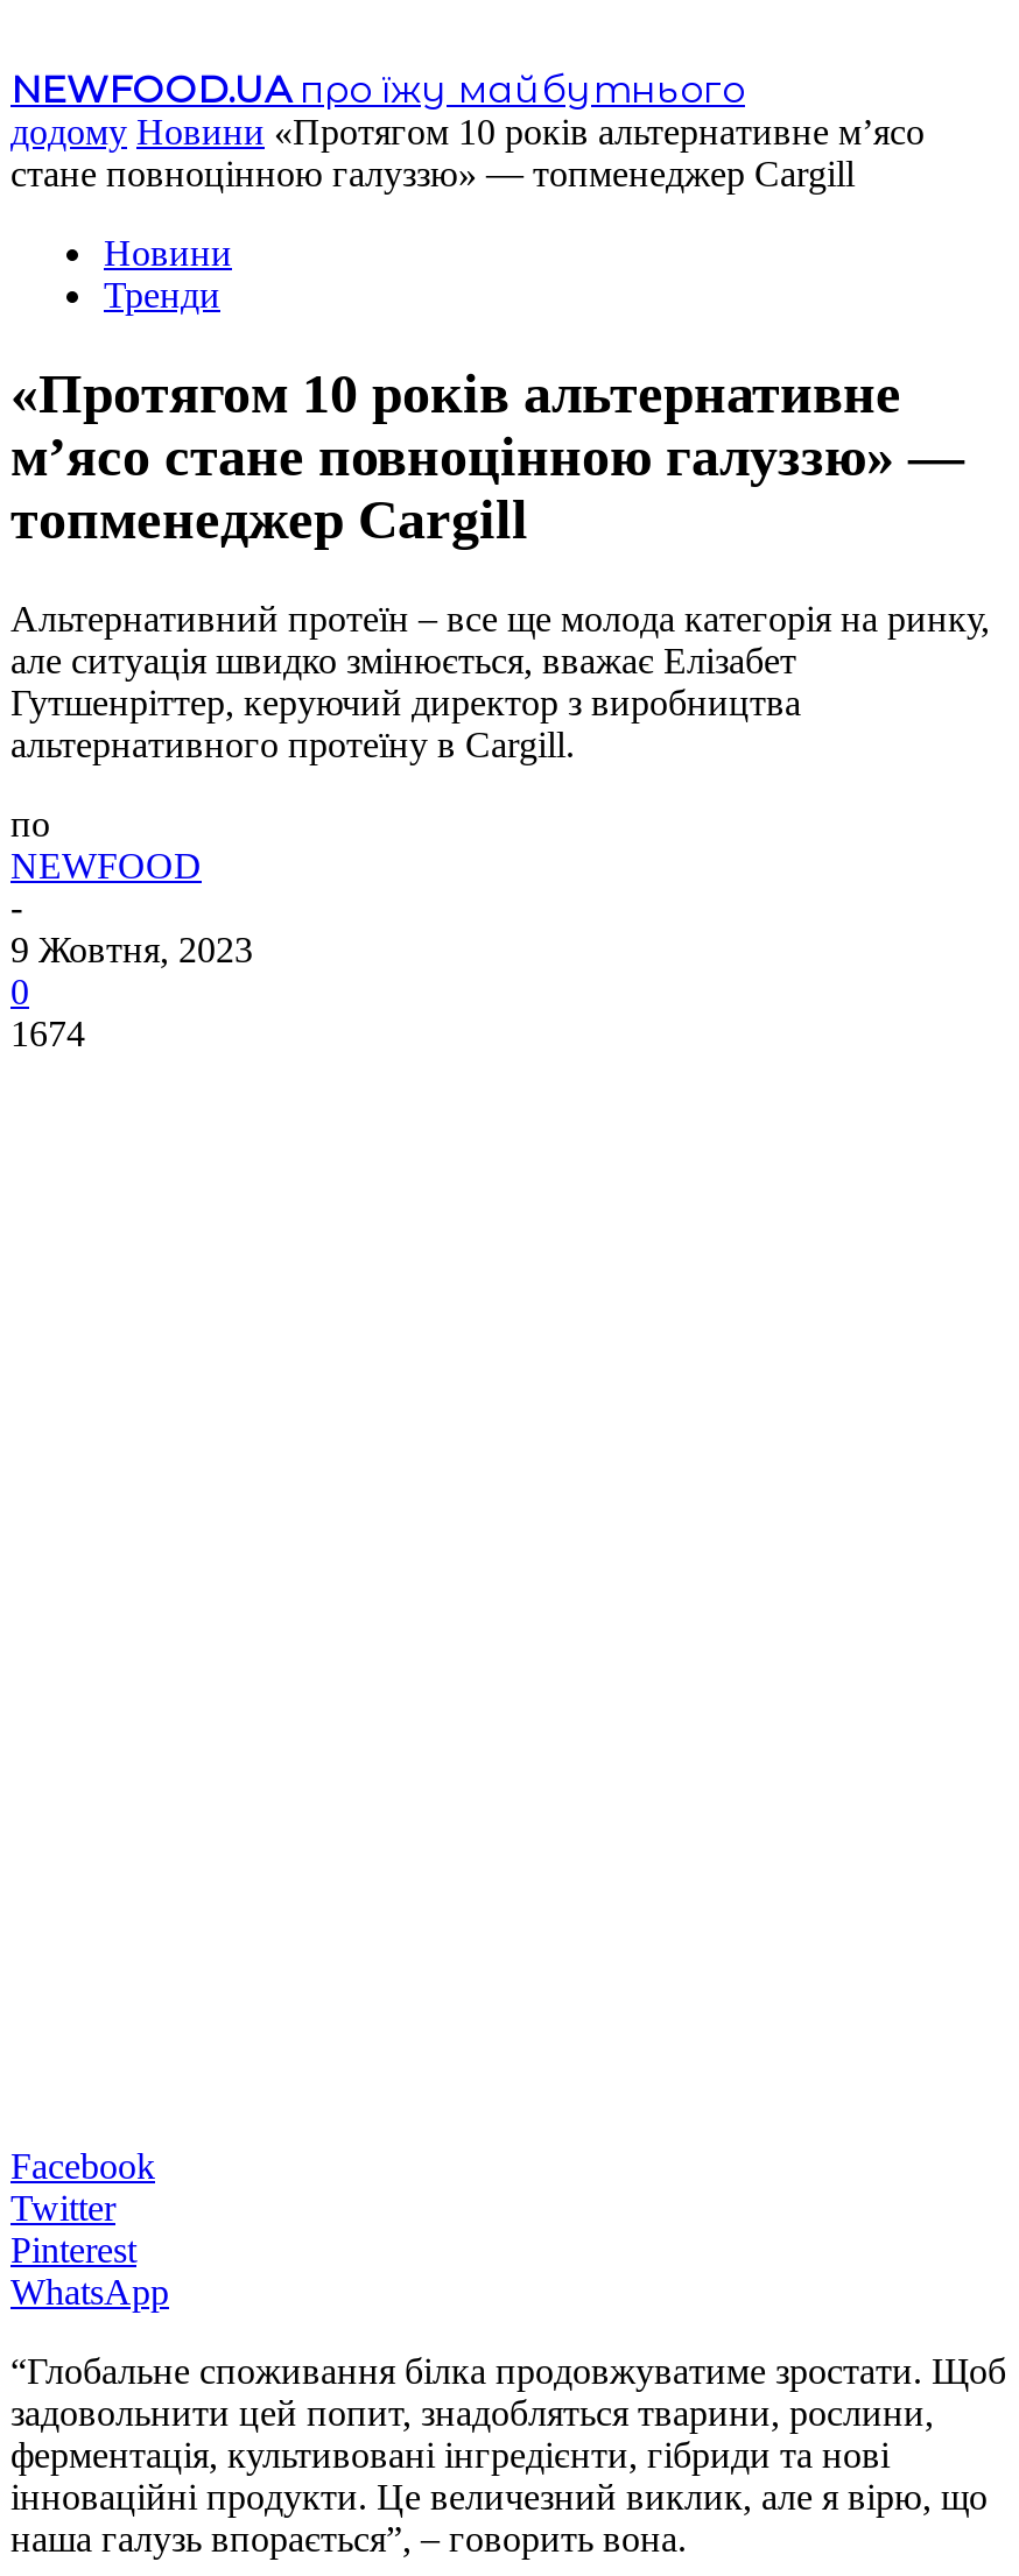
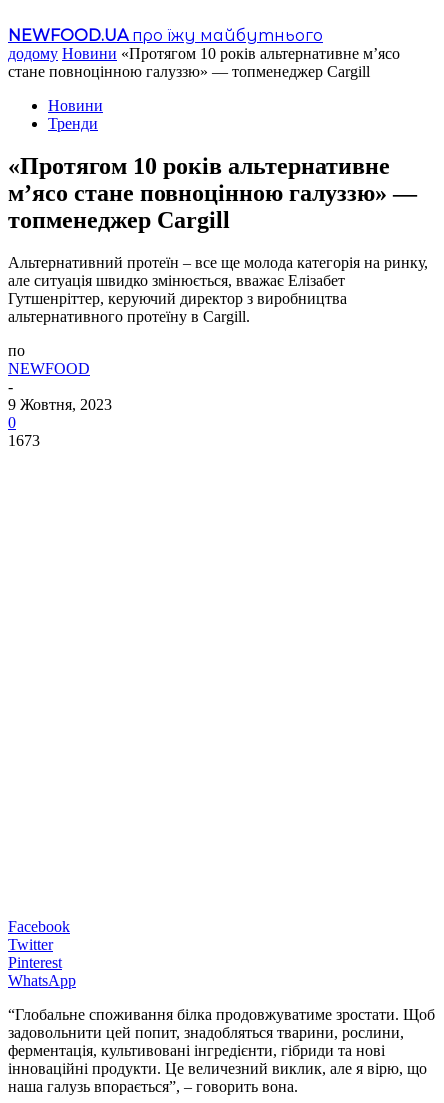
[10,1013,85,1053] 1674 -> [8,432,40,449] 1673

